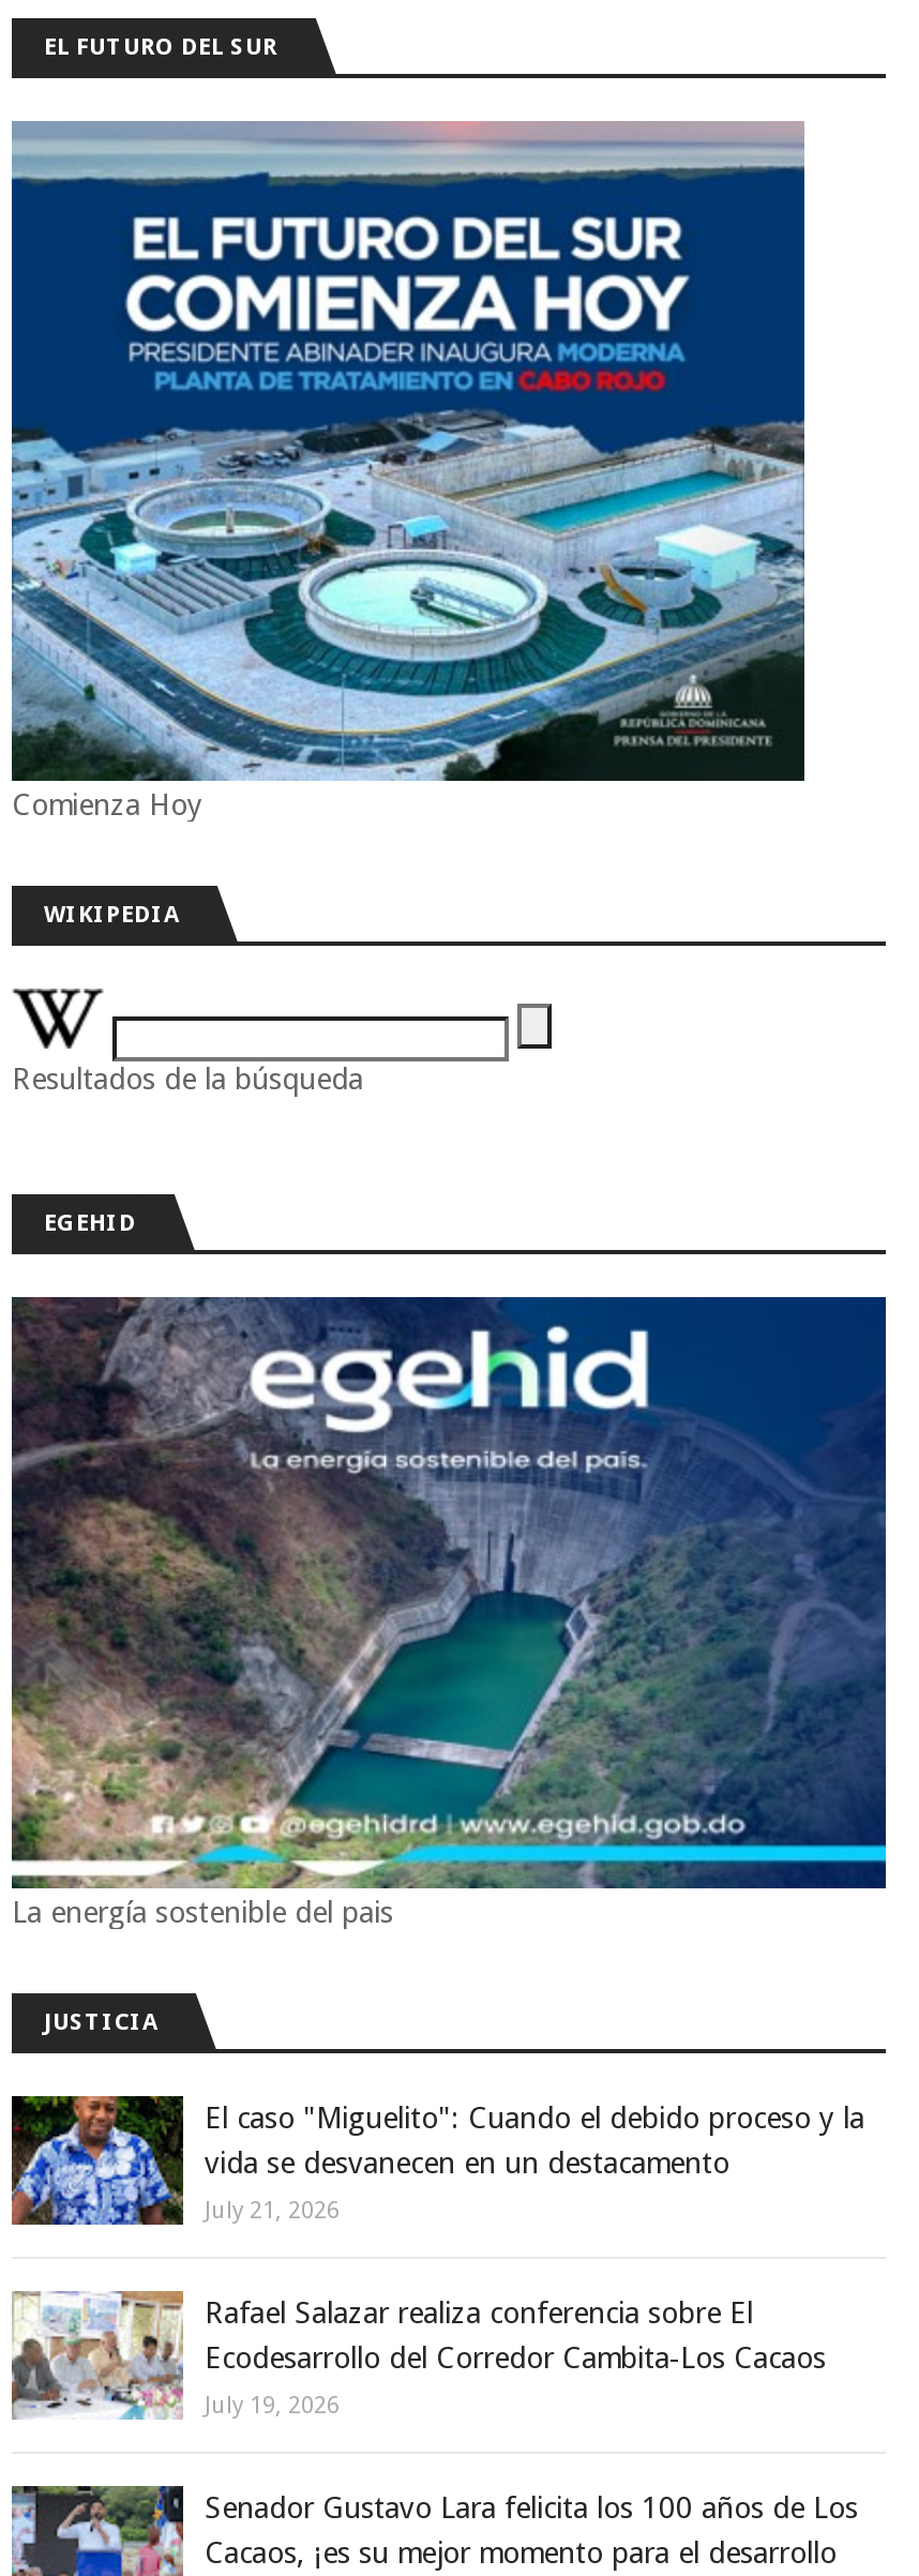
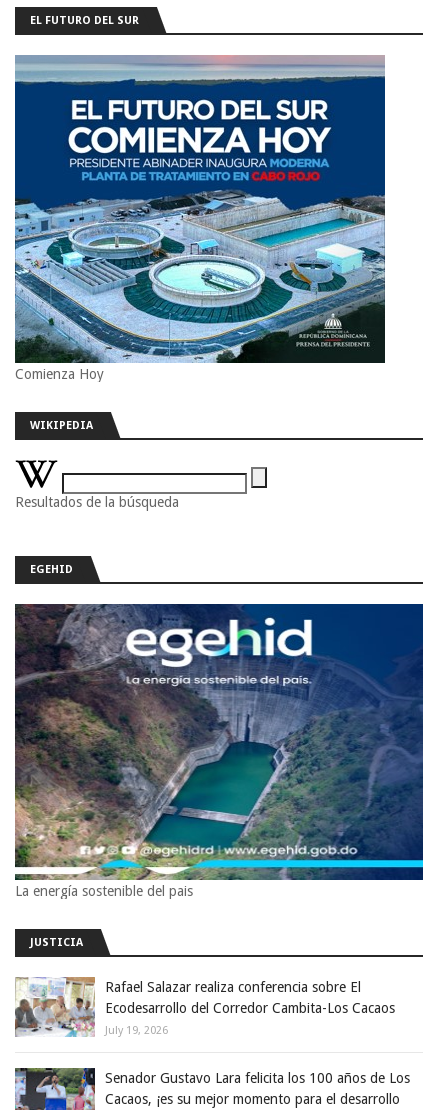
[10,2094,864,2227] [image] | El caso "Miguelito": Cuando el debido proceso y la | vida se desvanecen en un destacamento | July 21, 2026 -> none

